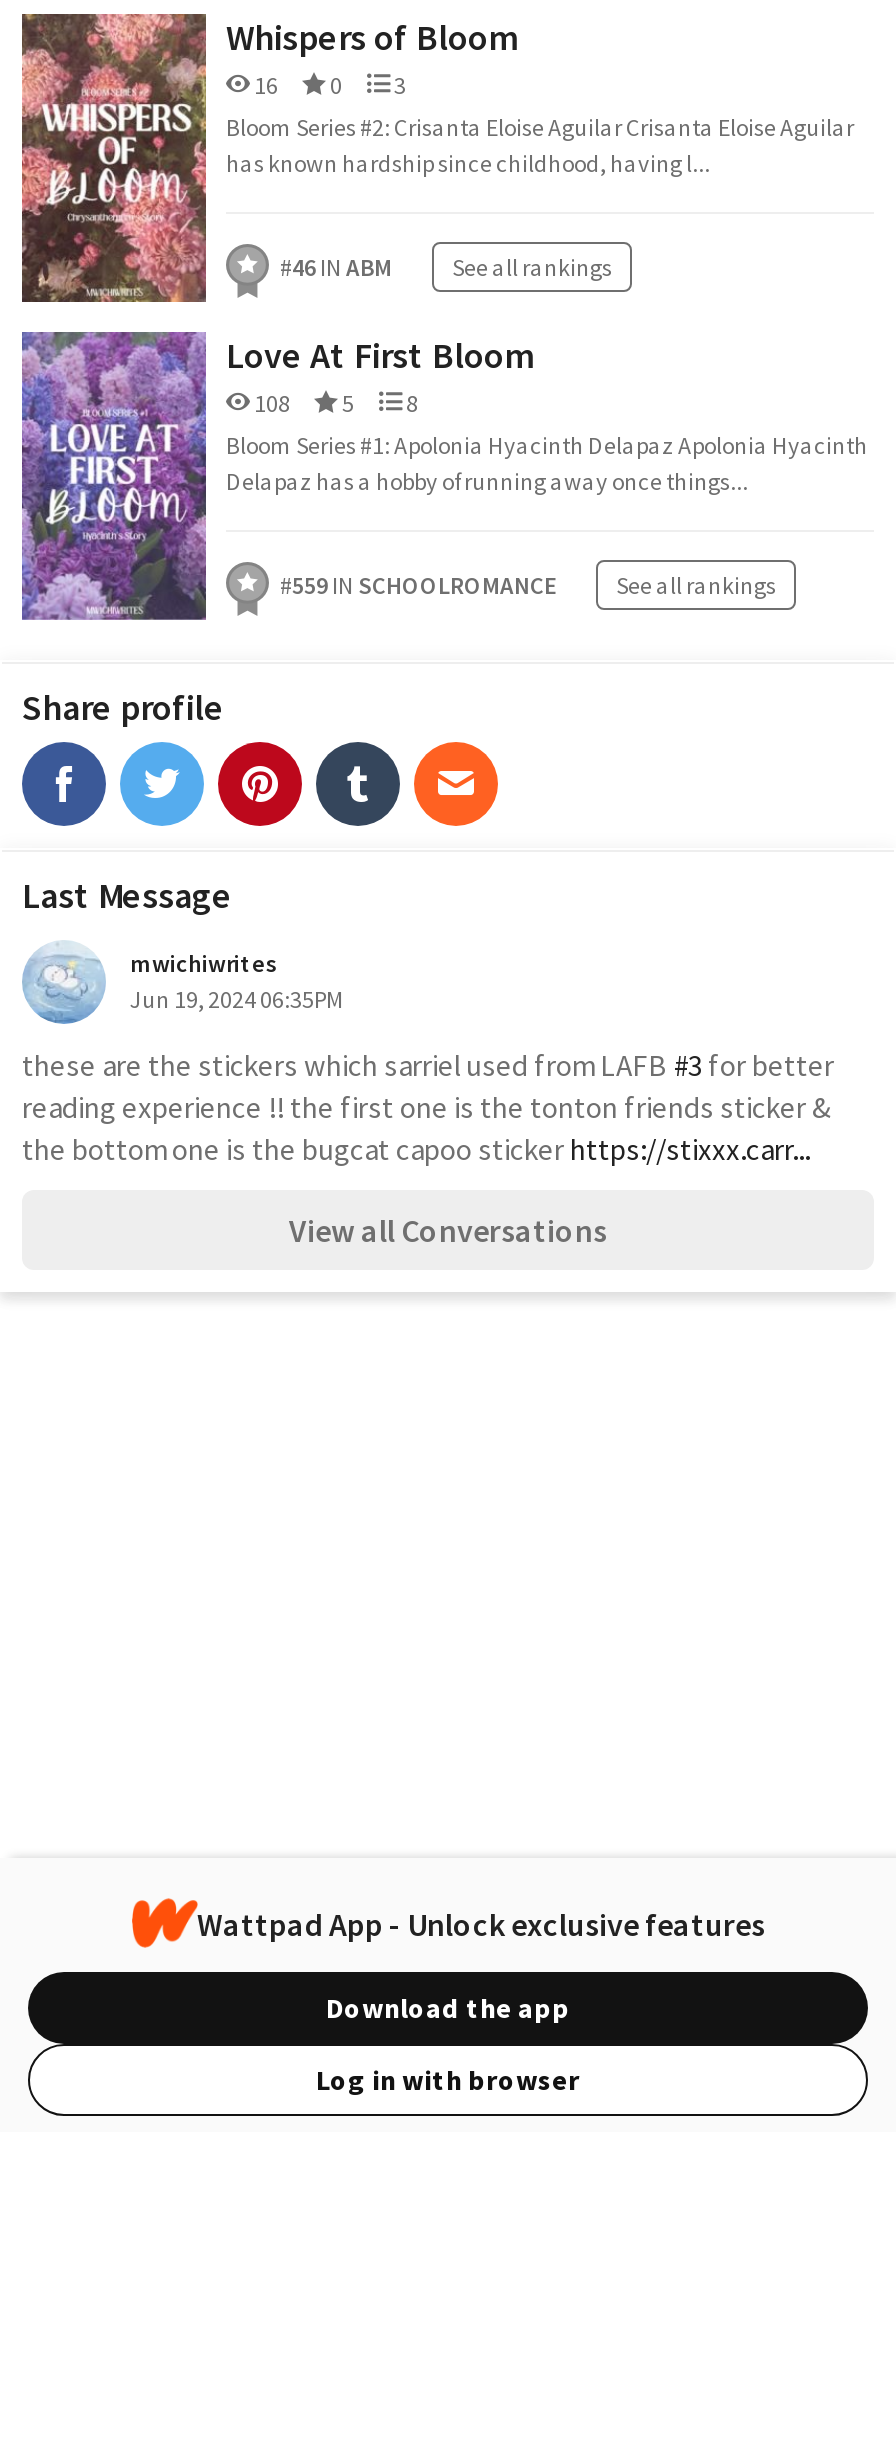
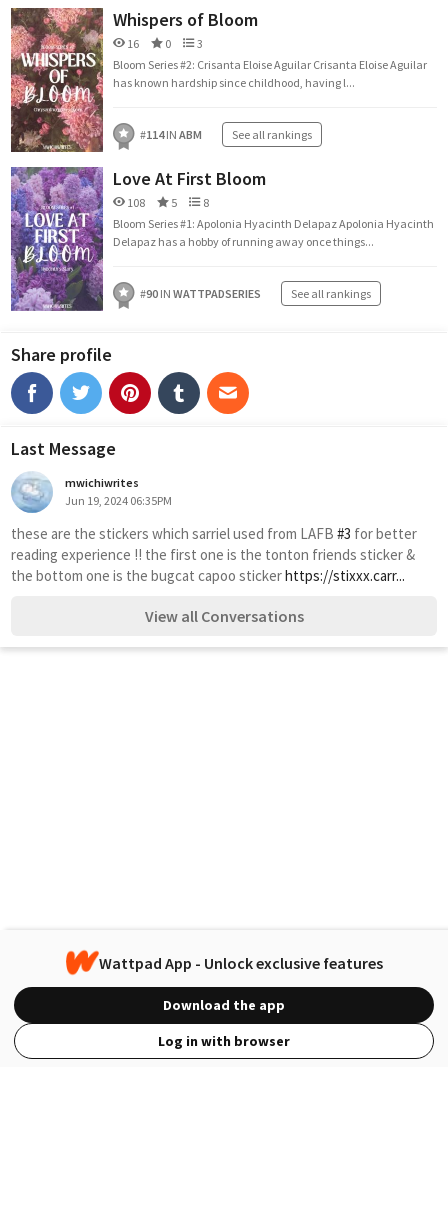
[280,252,612,282] #46 IN ABM See all rankings -> [140,127,312,142] #114 IN ABM See all rankings
[280,570,556,600] #559 IN SCHOOLROMANCE -> [140,286,261,301] #90 IN WATTPADSERIES

